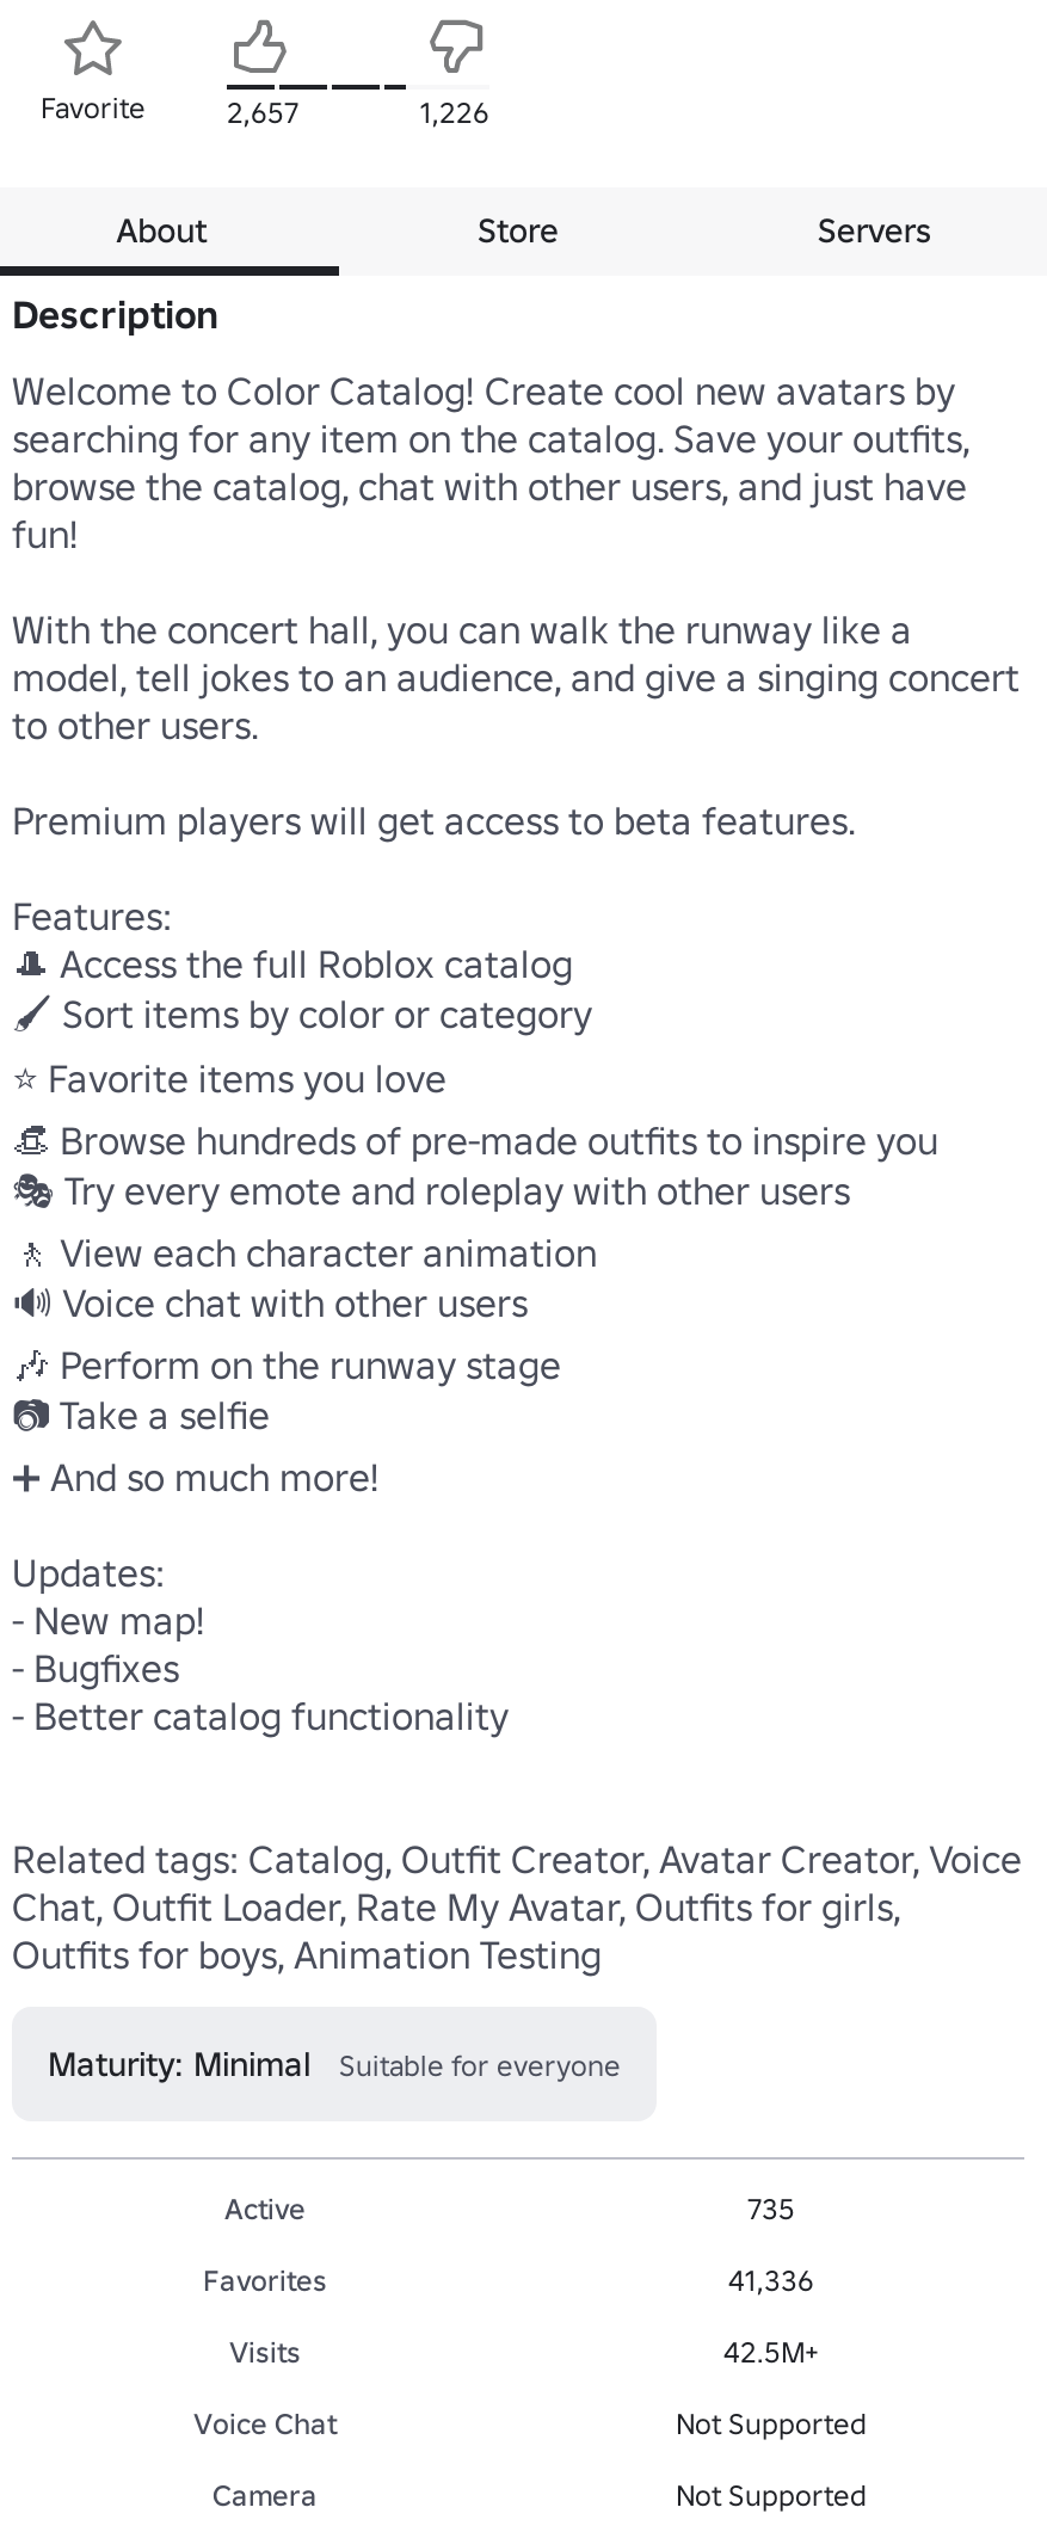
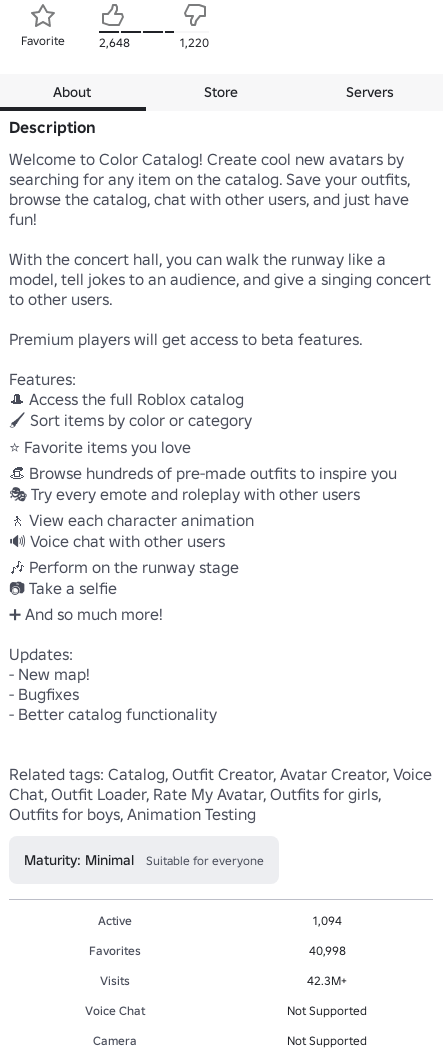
[227,93,298,129] 2,657 -> [99,34,130,49] 2,648
[420,93,489,129] 1,226 -> [180,34,209,49] 1,220
[747,2189,795,2225] 735 -> [312,912,341,927] 1,094
[728,2261,814,2297] 41,336 -> [308,942,345,957] 40,998
[723,2333,819,2368] 42.5M+ -> [307,972,347,987] 42.3M+

